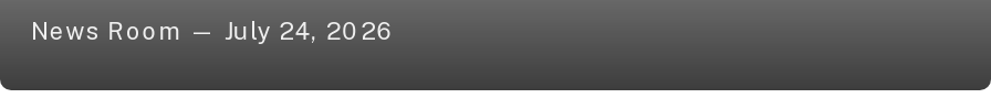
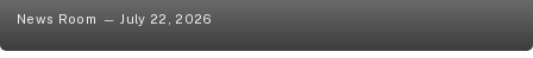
[31,18,395,44] News Room July 24, 2026 -> [17,12,212,26] News Room July 22, 2026

